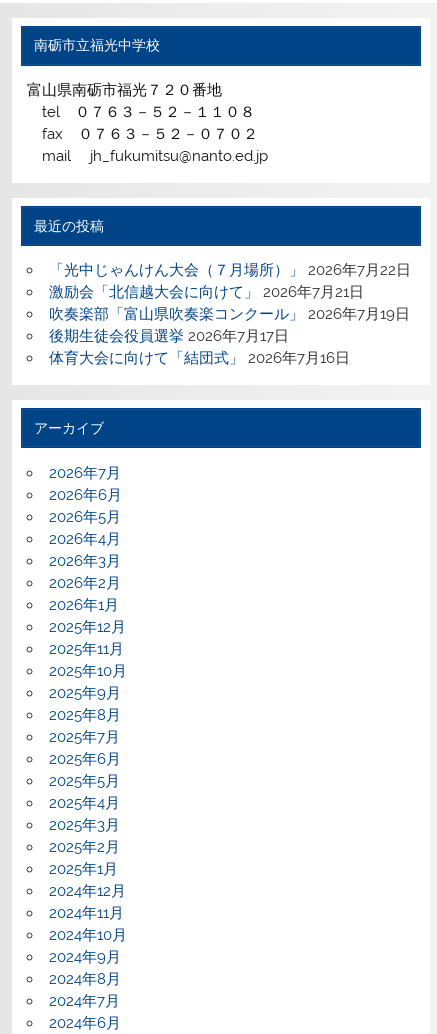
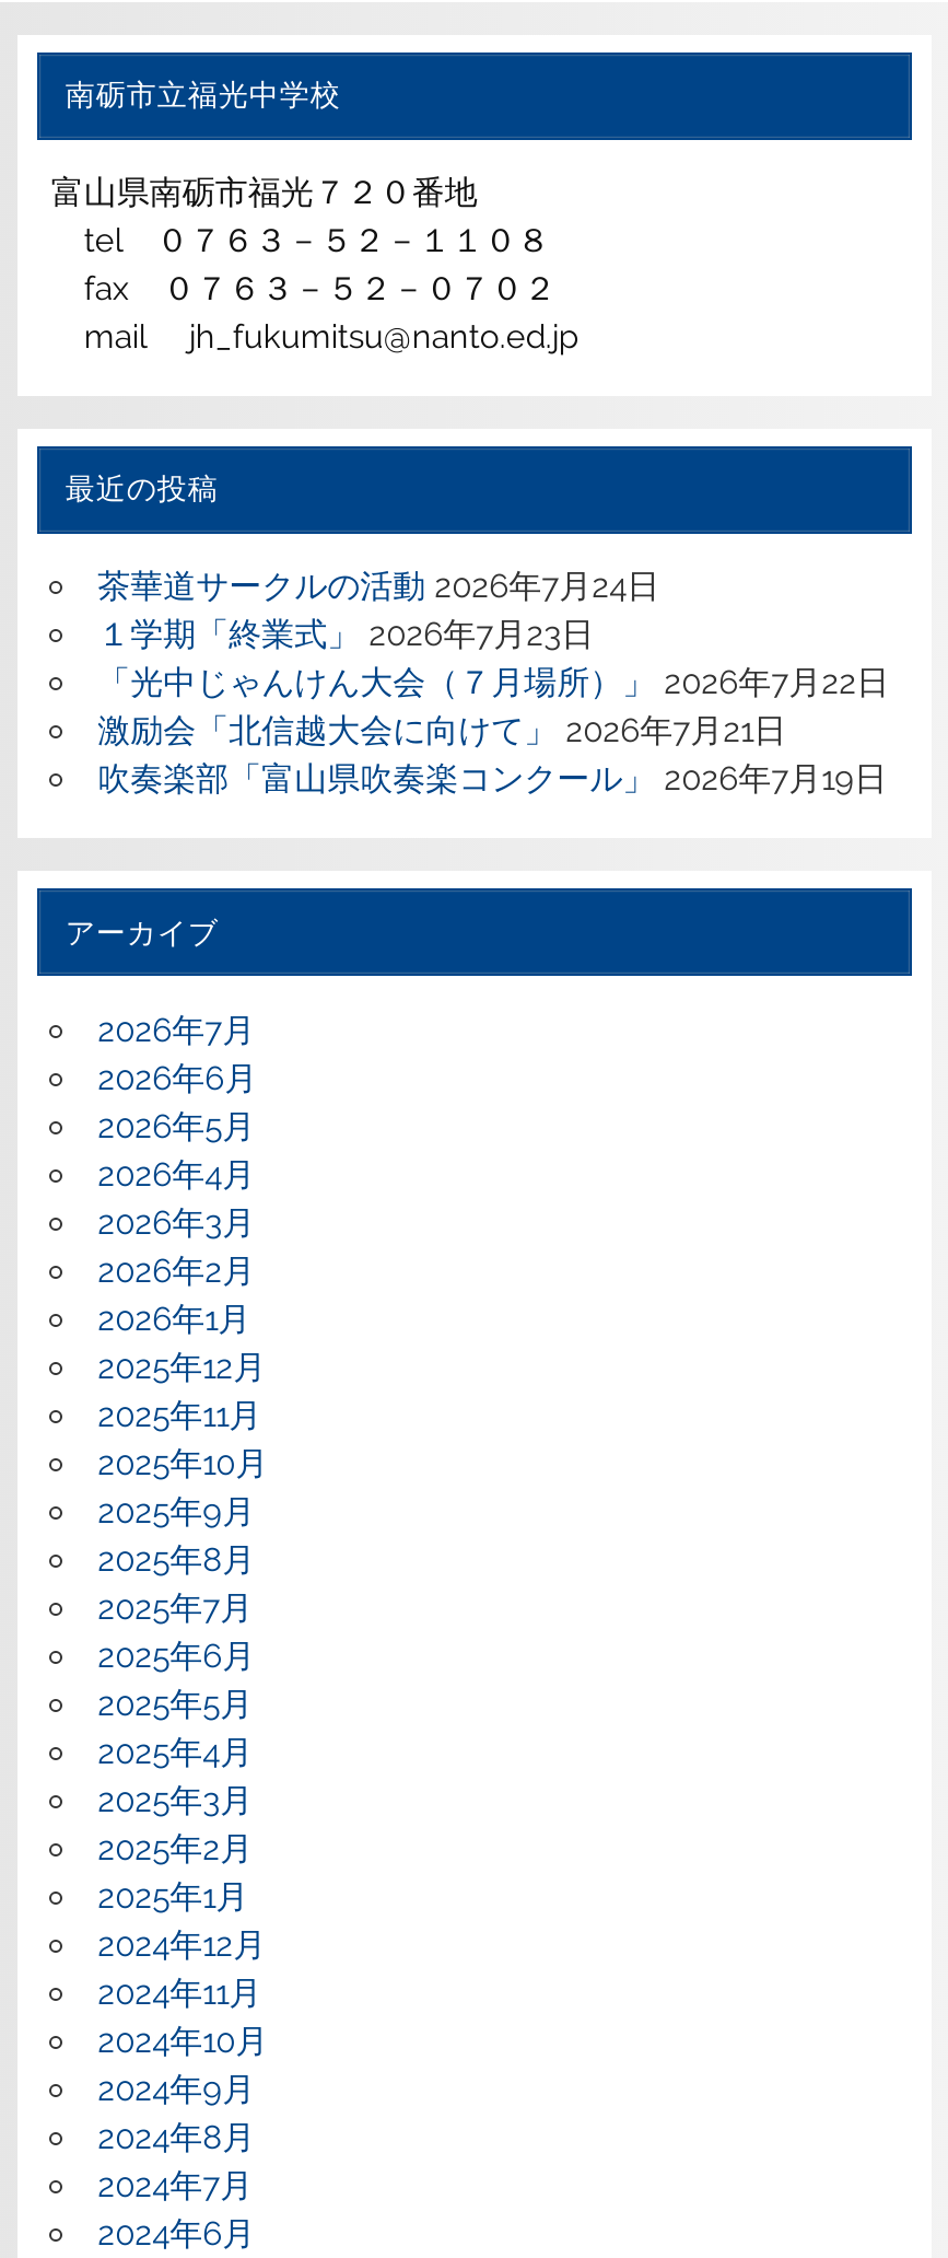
none -> [98,568,660,655] 茶華道サークルの活動 2026年7月24日 | １学期「終業式」 2026年7月23日
moved [49,261,411,323] -> [98,664,889,800]: 「光中じゃんけん大会（７月場所）」 2026年7月22日 | 激励会「北信越大会に向けて」 2026年7月21日 | 吹奏楽部「富山県吹奏楽コンクール」 2026年7月19日
[49,327,350,367] 後期生徒会役員選挙 2026年7月17日 | 体育大会に向けて「結団式」 2026年7月16日 -> none

